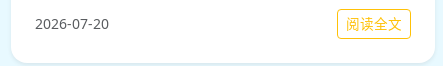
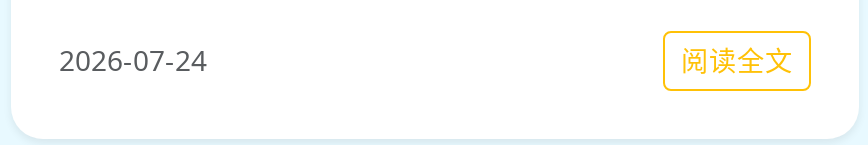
[35,14,109,33] 2026-07-20 -> [59,42,207,80] 2026-07-24

